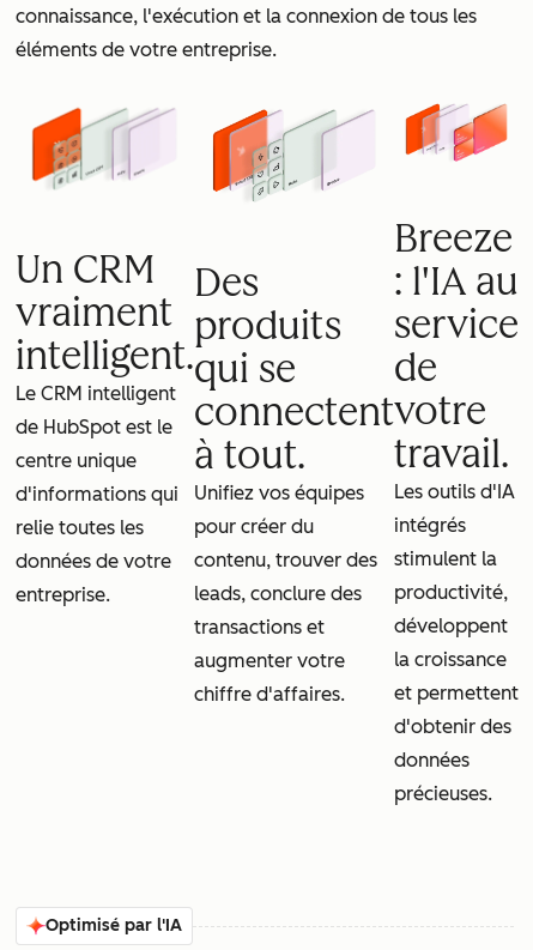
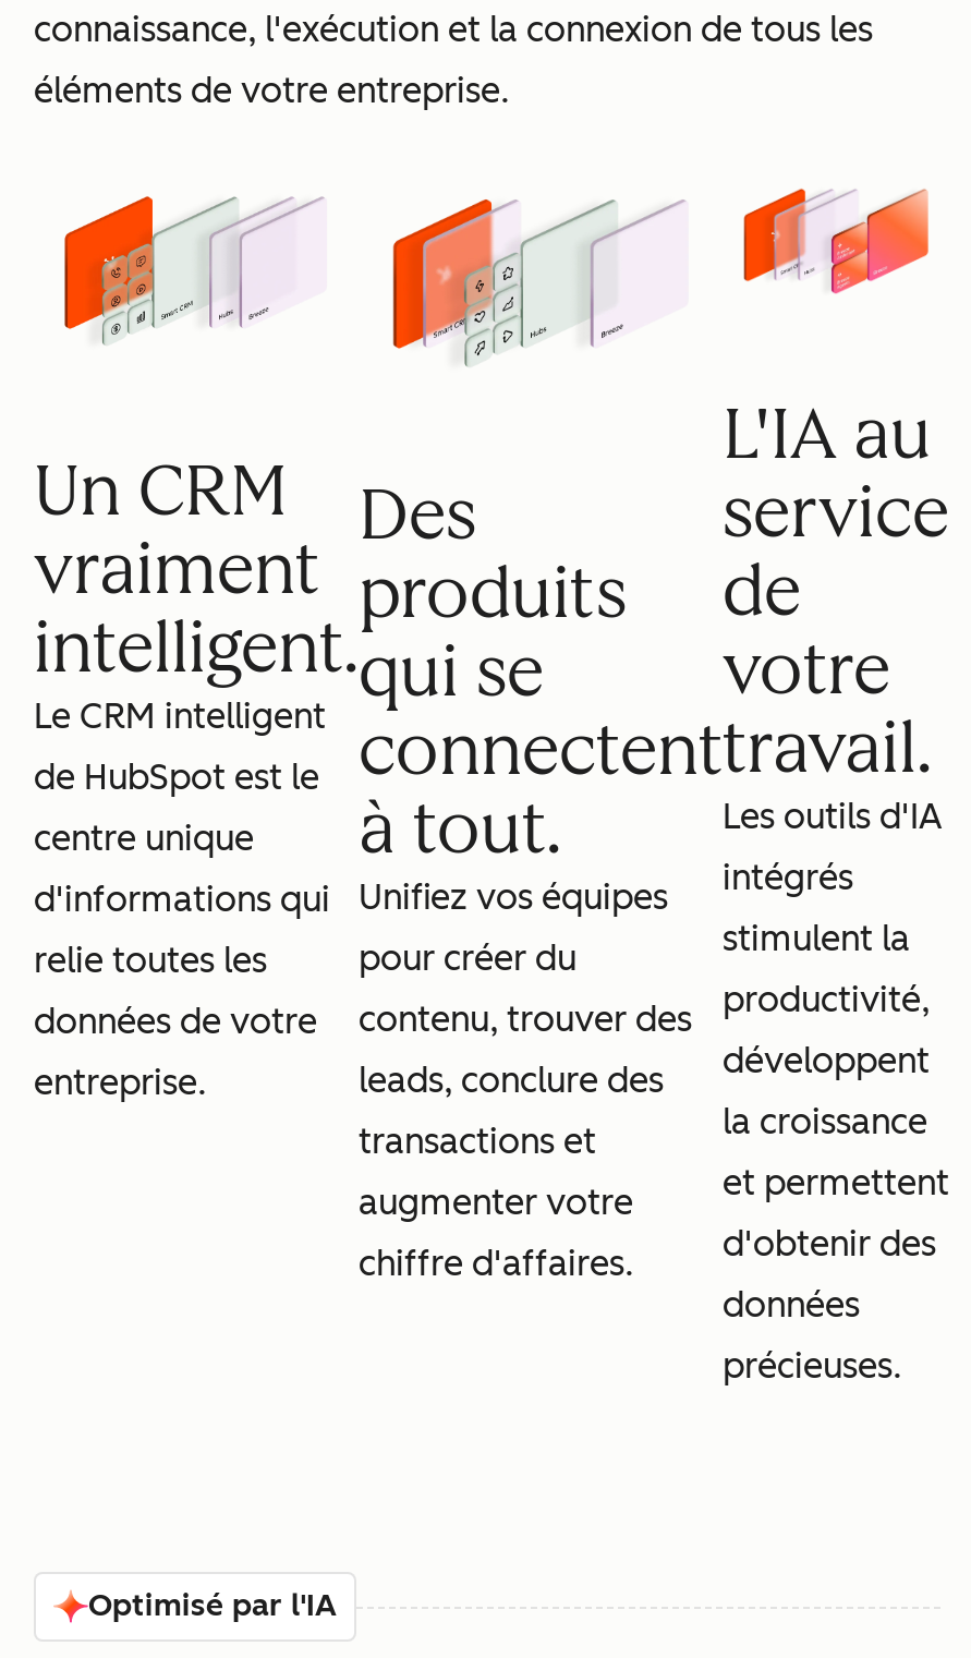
[394,216,519,304] Breeze | : l'IA au -> [723,393,932,475] L'IA au

